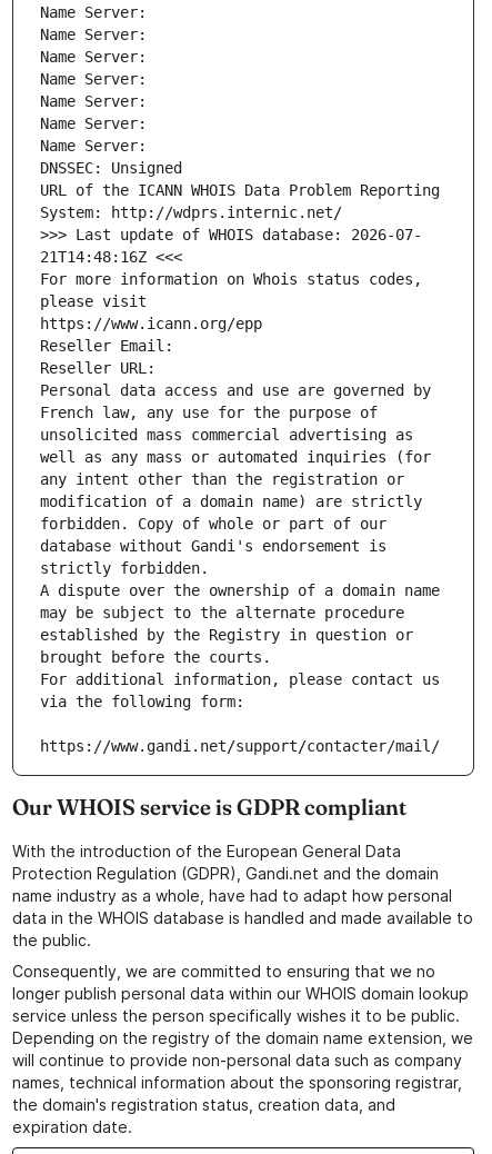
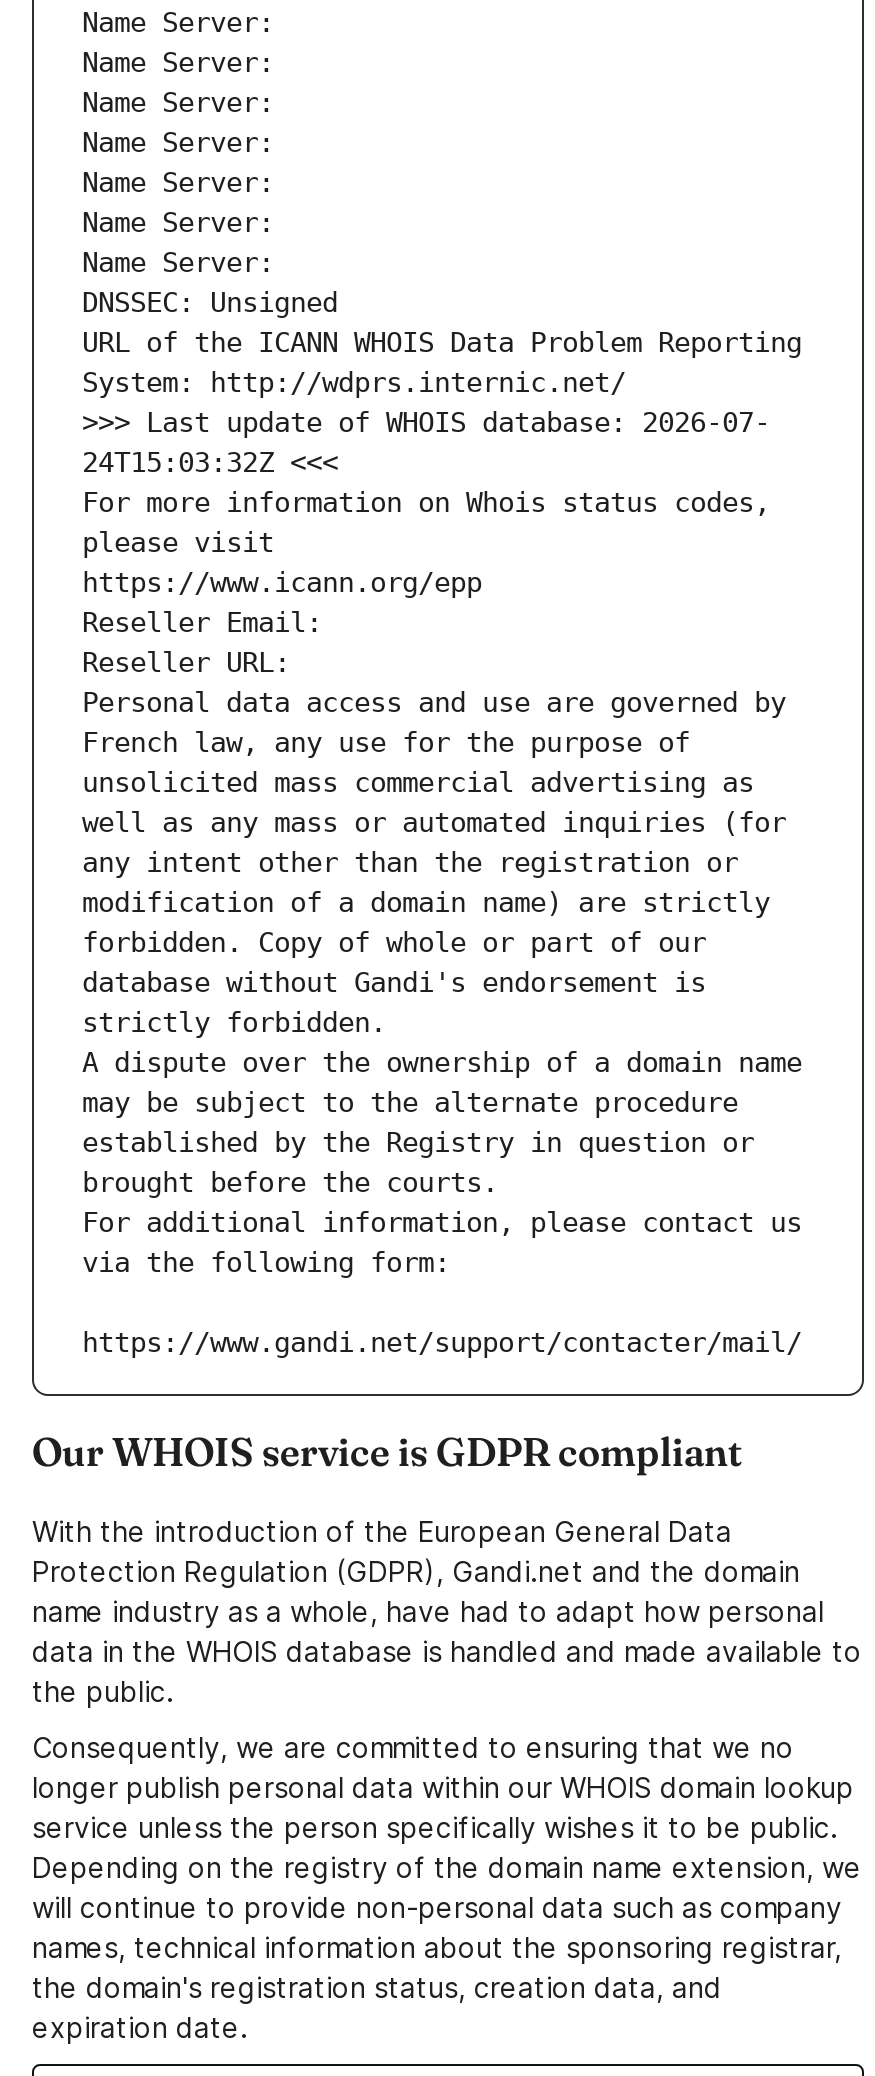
[40,248,182,266] 21T14:48:16Z <<< -> [82,447,338,479] 24T15:03:32Z <<<

